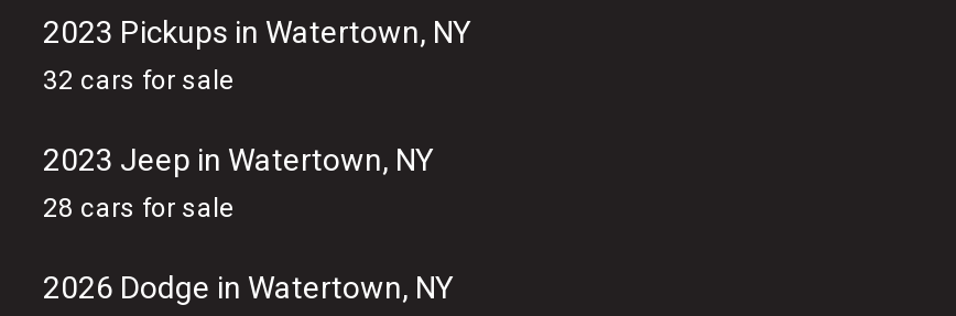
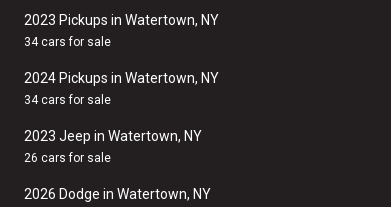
[43,65,235,96] 32 cars for sale -> [24,35,219,107] 34 cars for sale | 2024 Pickups in Watertown, NY | 34 cars for sale
[43,193,235,224] 28 cars for sale -> [24,151,111,165] 26 cars for sale

